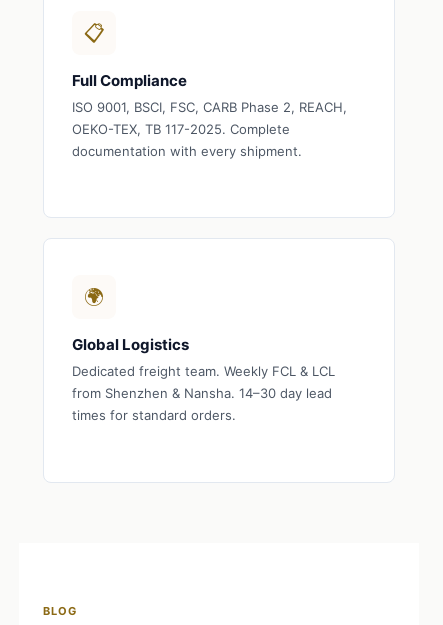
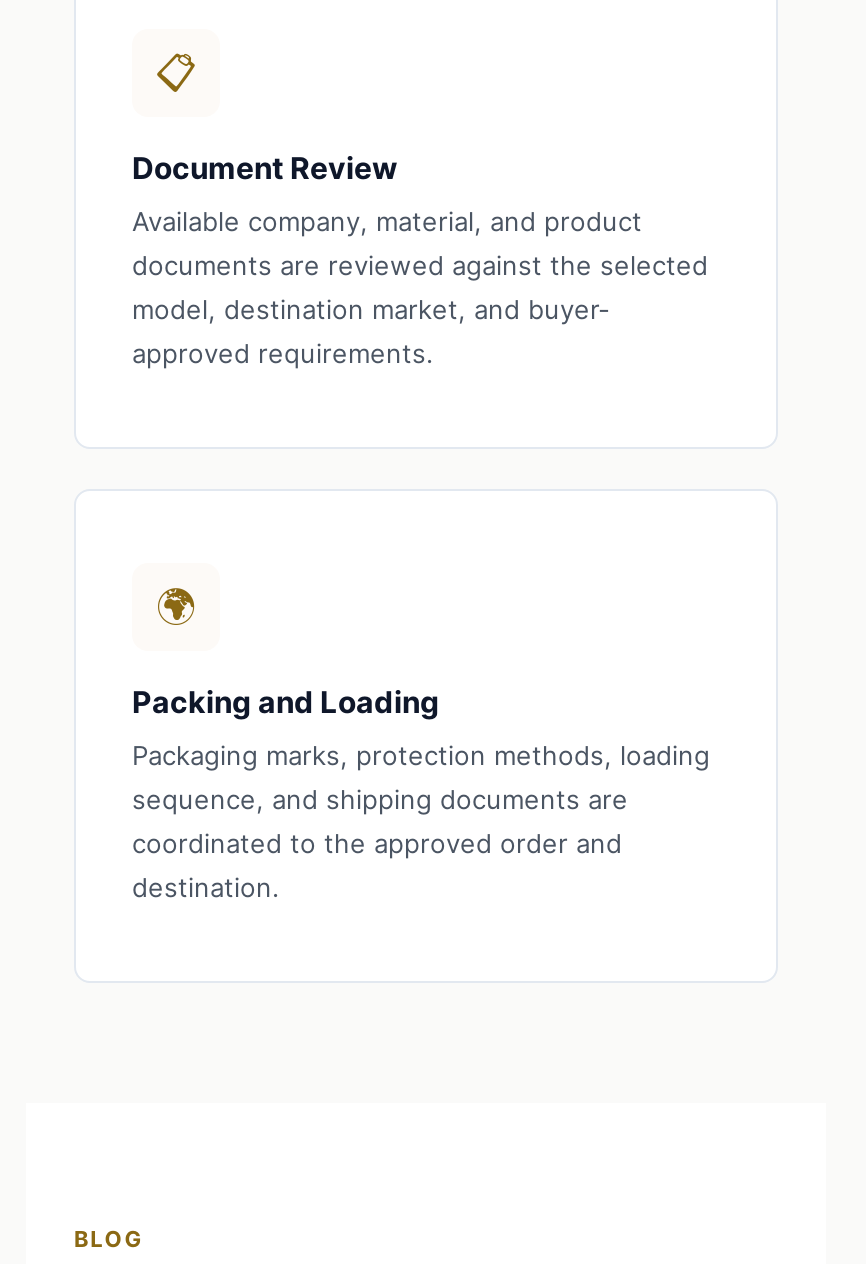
[72,70,187,89] Full Compliance -> [132,149,398,187] Document Review
[72,98,347,158] ISO 9001, BSCI, FSC, CARB Phase 2, REACH, | OEKO-TEX, TB 117-2025. Complete | documentation with every shipment. -> [132,205,708,369] Available company, material, and product | documents are reviewed against the selected | model, destination market, and buyer- | approved requirements.
[72,335,189,354] Global Logistics -> [132,683,440,721] Packing and Loading
[72,363,335,423] Dedicated freight team. Weekly FCL & LCL | from Shenzhen & Nansha. 14–30 day lead | times for standard orders. -> [132,739,710,903] Packaging marks, protection methods, loading | sequence, and shipping documents are | coordinated to the approved order and | destination.

